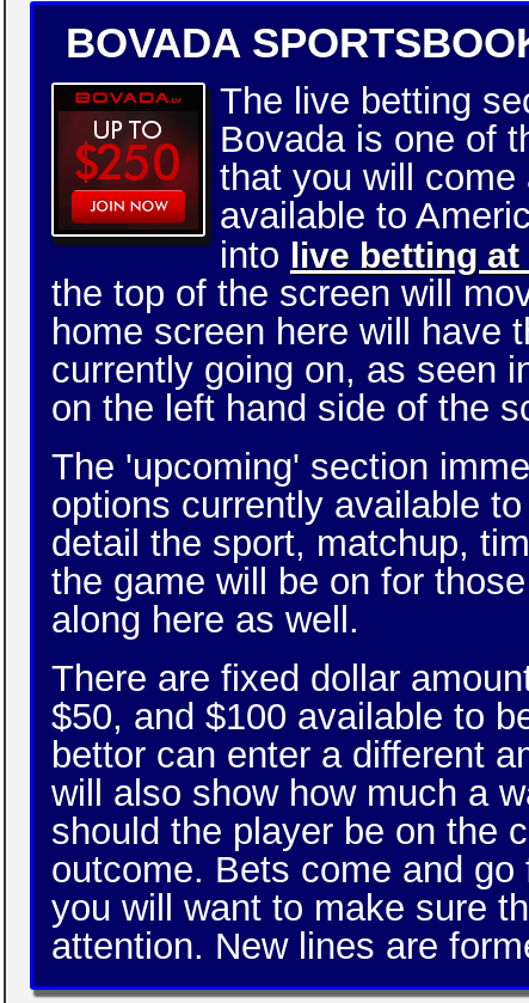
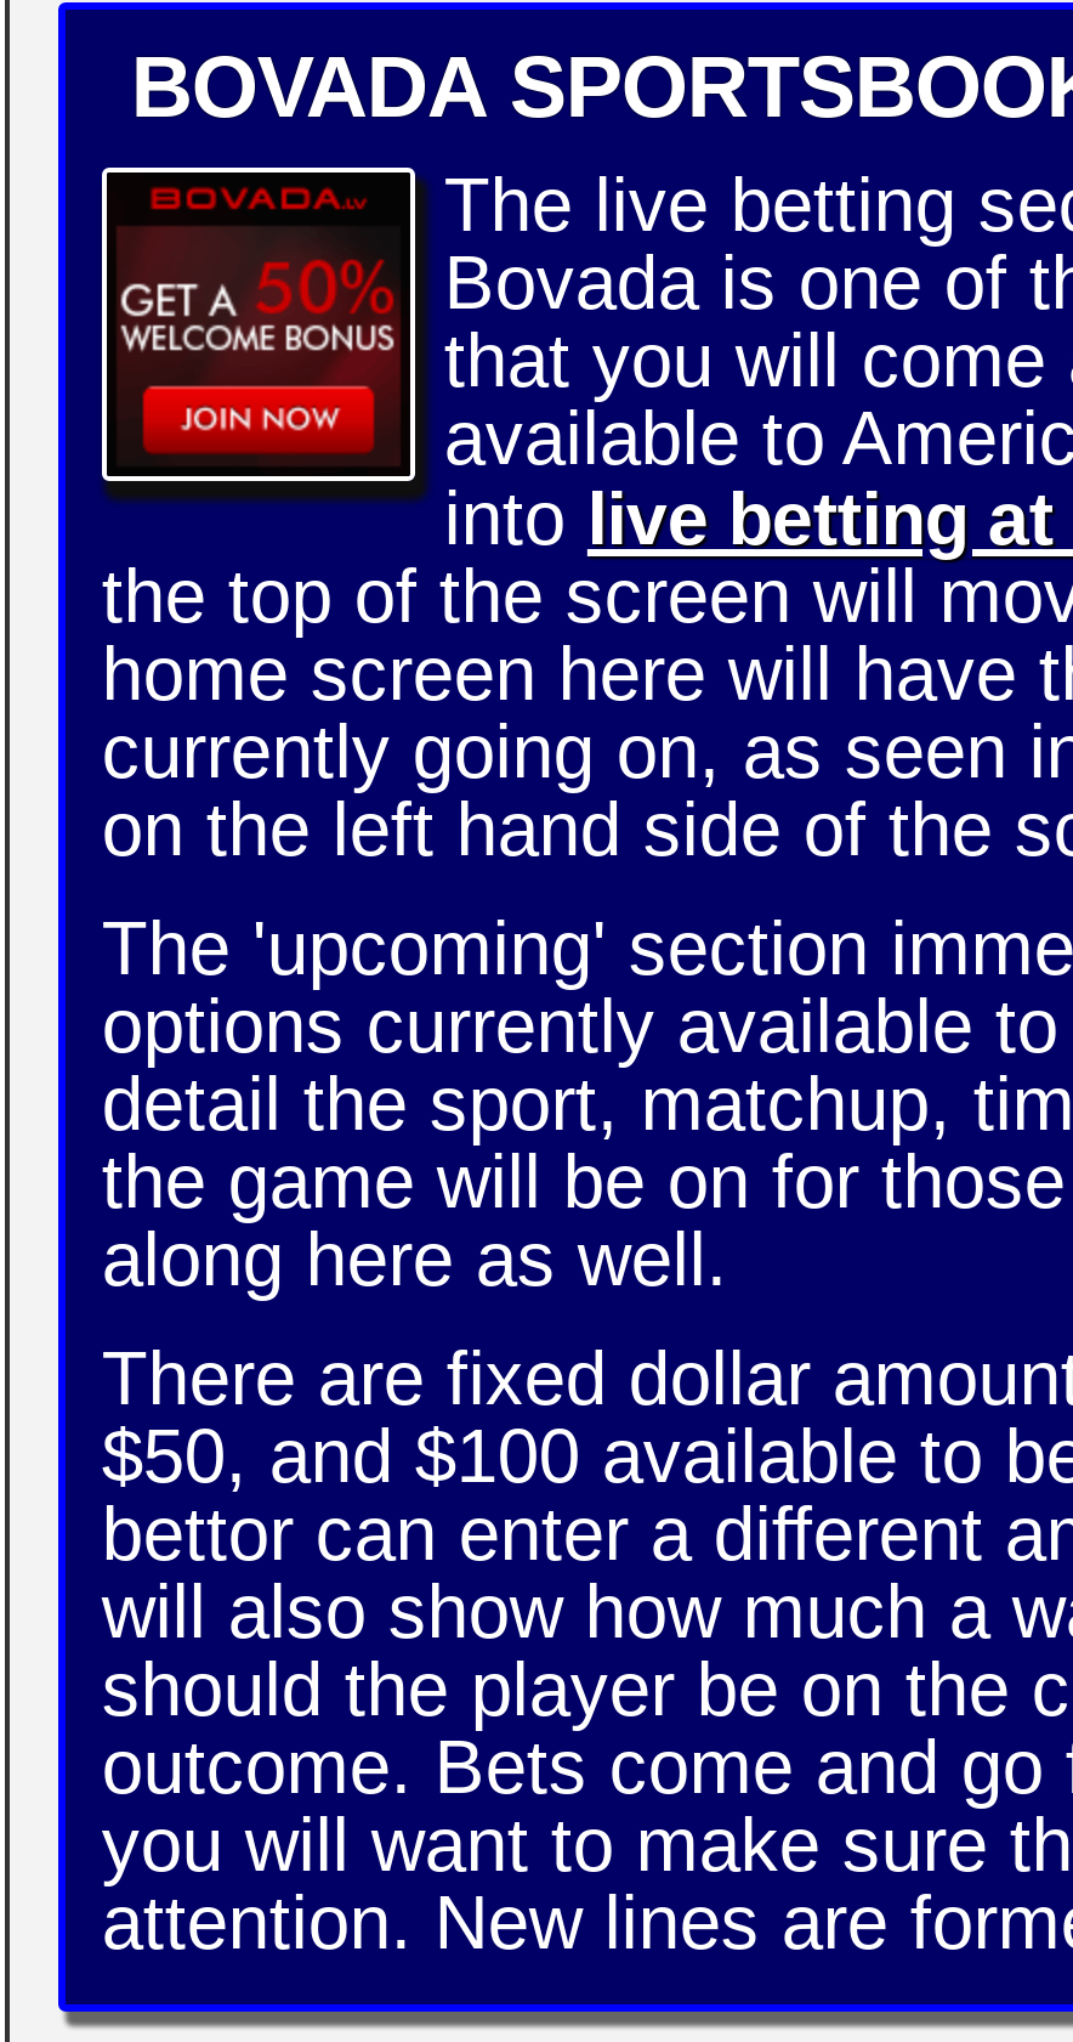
[61,120,195,183] [image] -> [119,245,396,369] [image]

